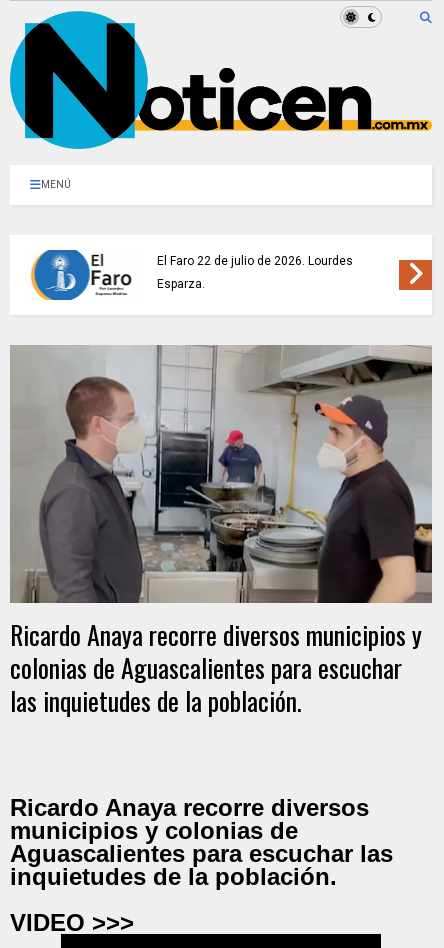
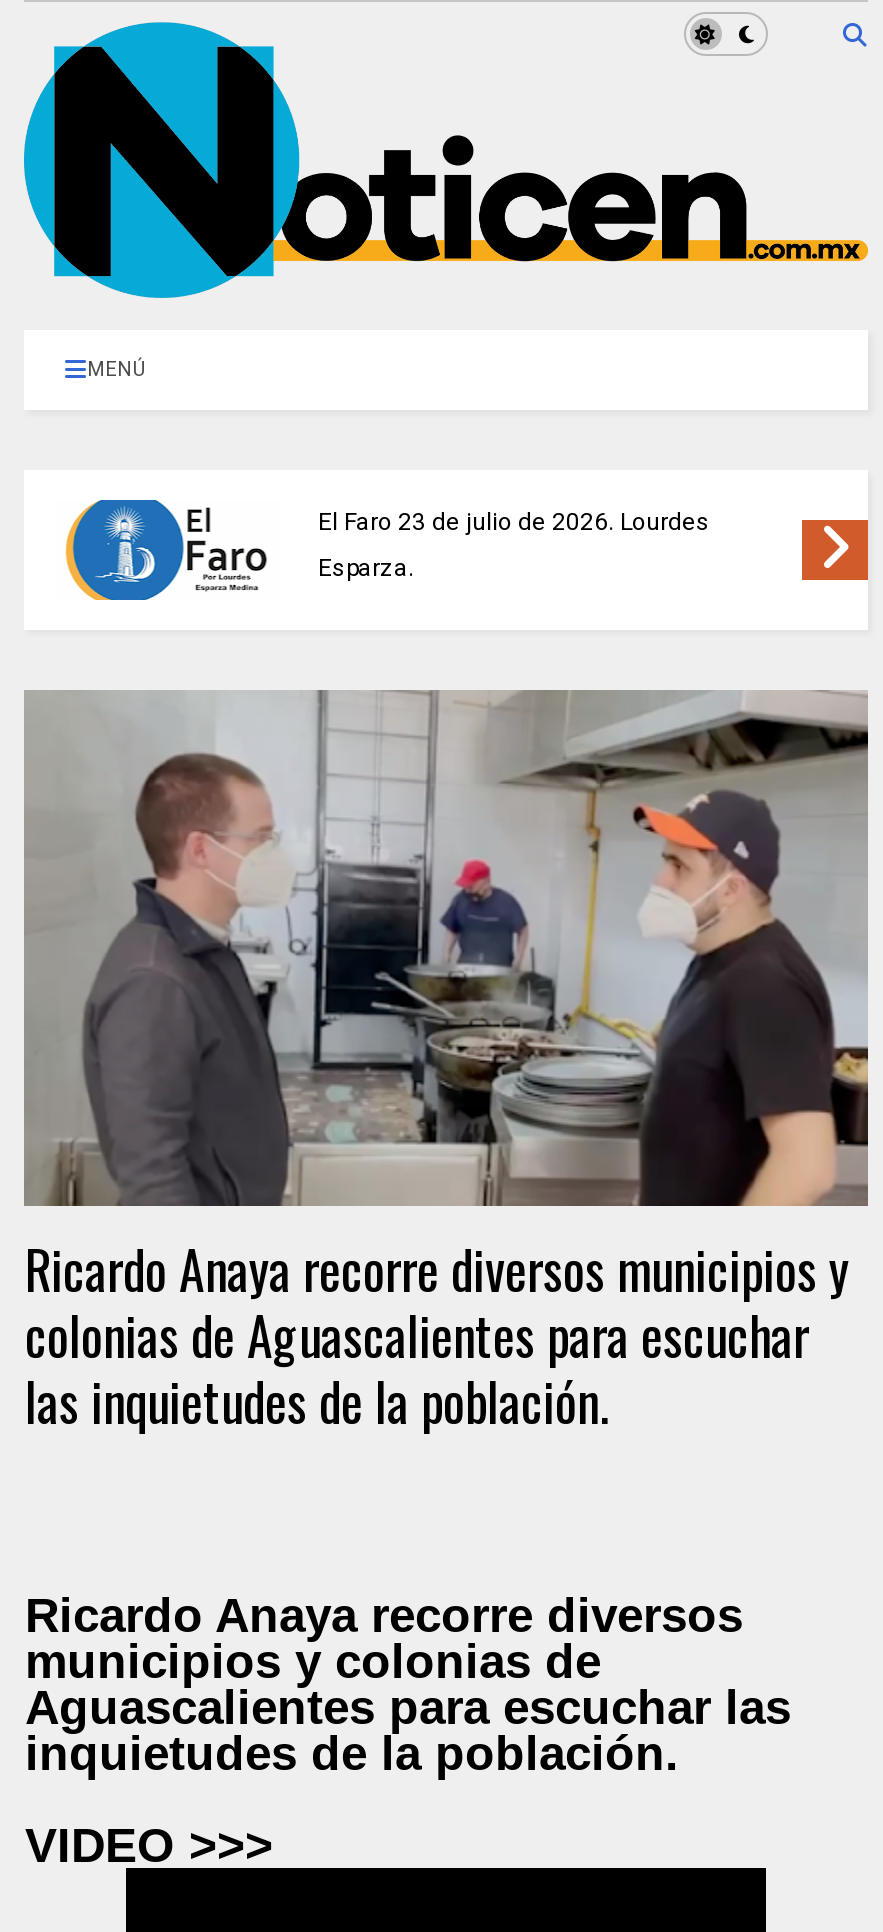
[157,254,353,268] El Faro 22 de julio de 2026. Lourdes -> [318,507,710,535] El Faro 23 de julio de 2026. Lourdes

